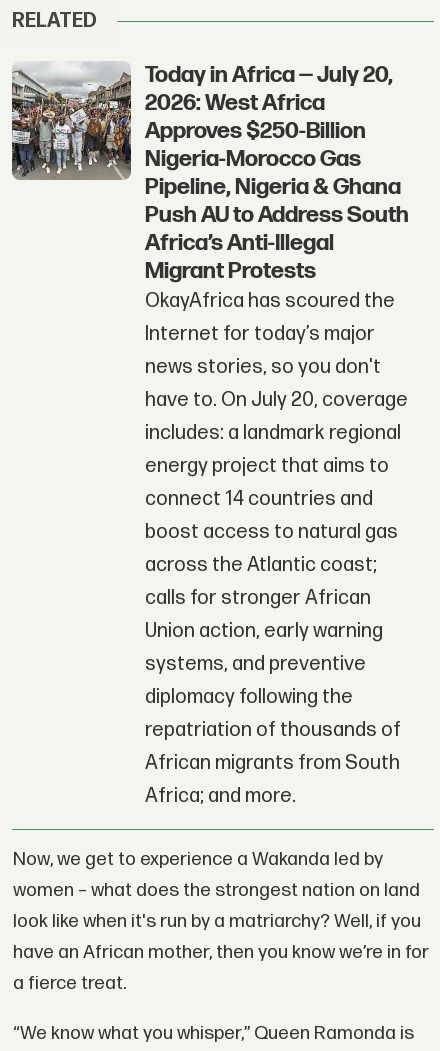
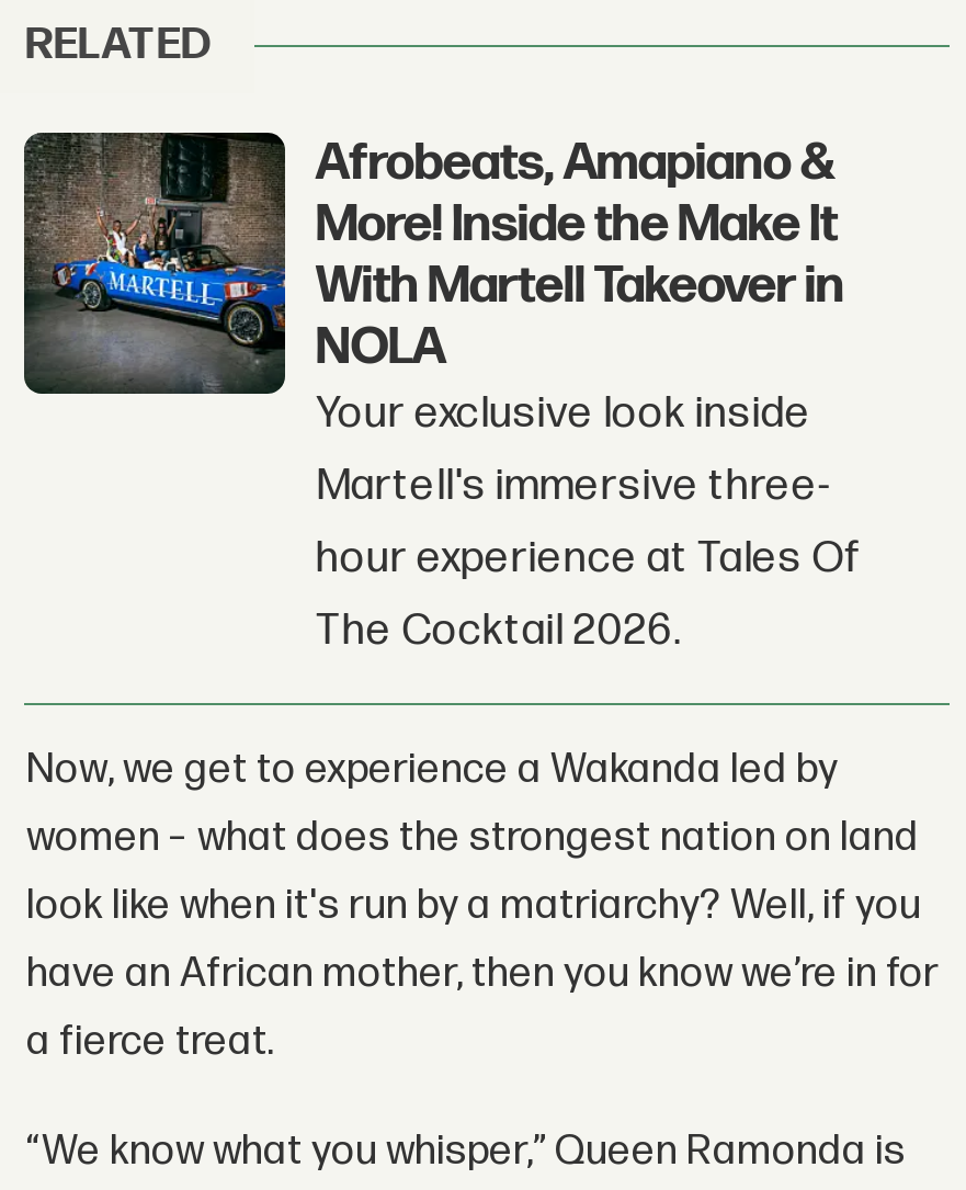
[11,61,409,808] [image] | Today in Africa — July 20, | 2026: West Africa | Approves $250-Billion | Nigeria-Morocco Gas | Pipeline, Nigeria & Ghana | Push AU to Address South | Africa’s Anti-Illegal | Migrant Protests | OkayAfrica has scoured the | Internet for today’s major | news stories, so you don't | have to. On July 20, coverage | includes: a landmark regional | energy project that aims to | connect 14 countries and | boost access to natural gas | across the Atlantic coast; | calls for stronger African | Union action, early warning | systems, and preventive | diplomacy following the | repatriation of thousands of | African migrants from South | Africa; and more. -> [22,131,862,657] [image] | Afrobeats, Amapiano & | More! Inside the Make It | With Martell Takeover in | NOLA | Your exclusive look inside | Martell's immersive three- | hour experience at Tales Of | The Cocktail 2026.

